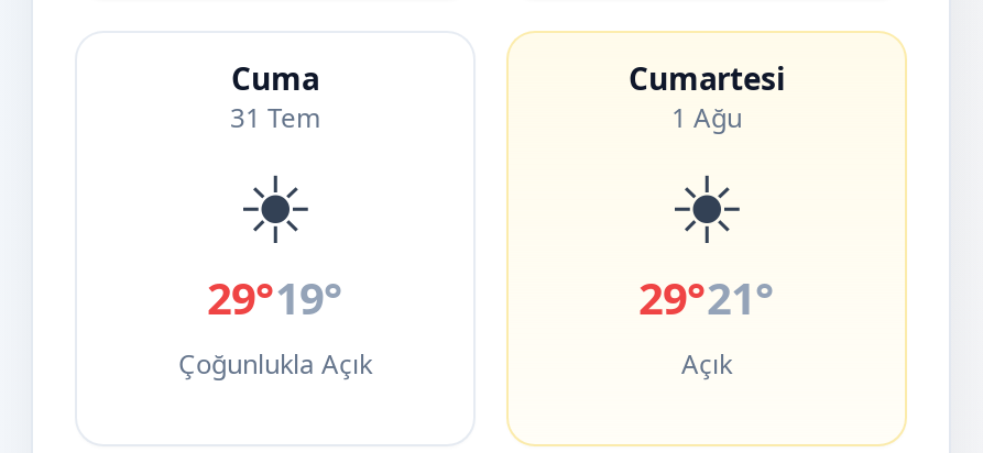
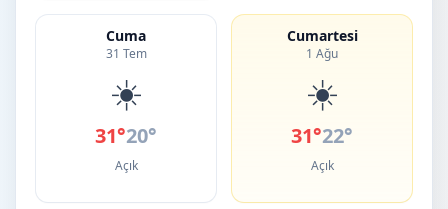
[178,268,372,383] 29°19° | Çoğunlukla Açık -> [95,122,157,174] 31°20° | Açık
[638,268,775,328] 29°21° -> [291,122,353,149] 31°22°

